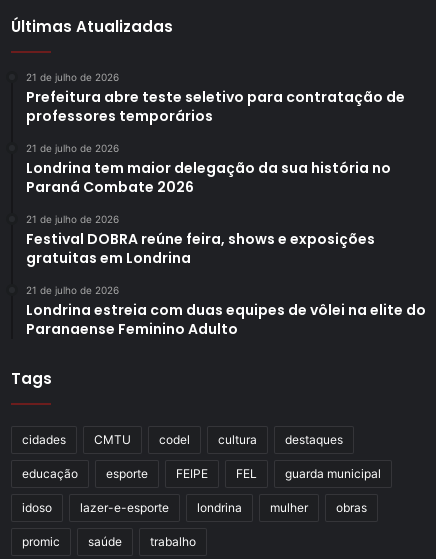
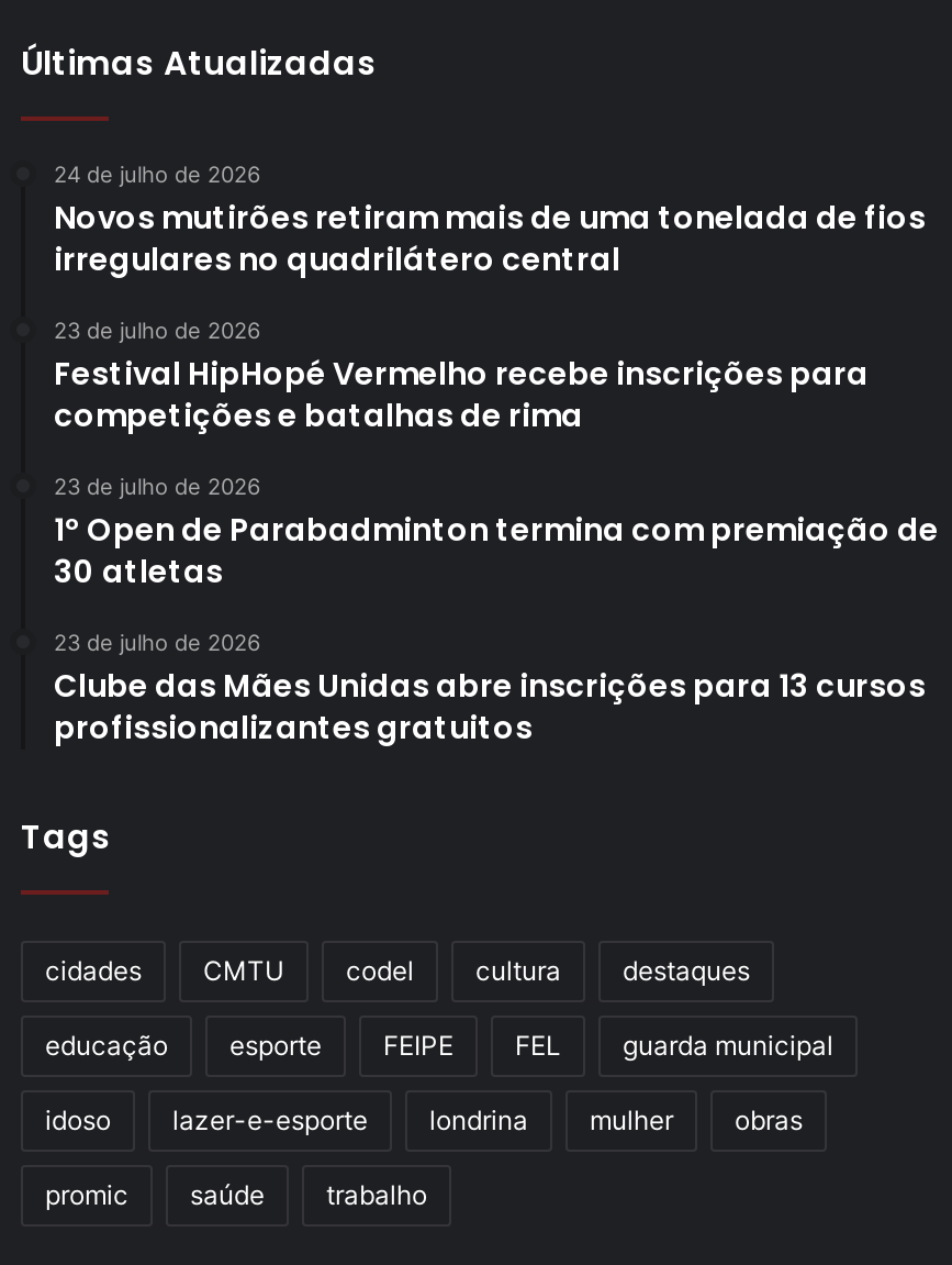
[26,71,405,126] 21 de julho de 2026 | Prefeitura abre teste seletivo para contratação de | professores temporários -> [54,160,926,281] 24 de julho de 2026 | Novos mutirões retiram mais de uma tonelada de fios | irregulares no quadrilátero central
[26,142,391,197] 21 de julho de 2026 | Londrina tem maior delegação da sua história no | Paraná Combate 2026 -> [54,317,869,437] 23 de julho de 2026 | Festival HipHopé Vermelho recebe inscrições para | competições e batalhas de rima
[26,213,375,268] 21 de julho de 2026 | Festival DOBRA reúne feira, shows e exposições | gratuitas em Londrina -> [54,473,939,593] 23 de julho de 2026 | 1º Open de Parabadminton termina com premiação de | 30 atletas
[26,284,426,339] 21 de julho de 2026 | Londrina estreia com duas equipes de vôlei na elite do | Paranaense Feminino Adulto -> [54,629,926,750] 23 de julho de 2026 | Clube das Mães Unidas abre inscrições para 13 cursos | profissionalizantes gratuitos

